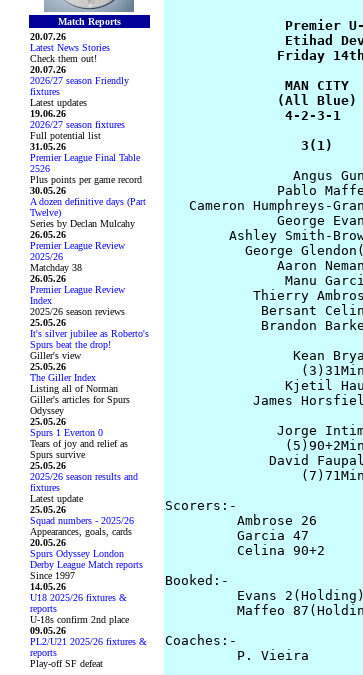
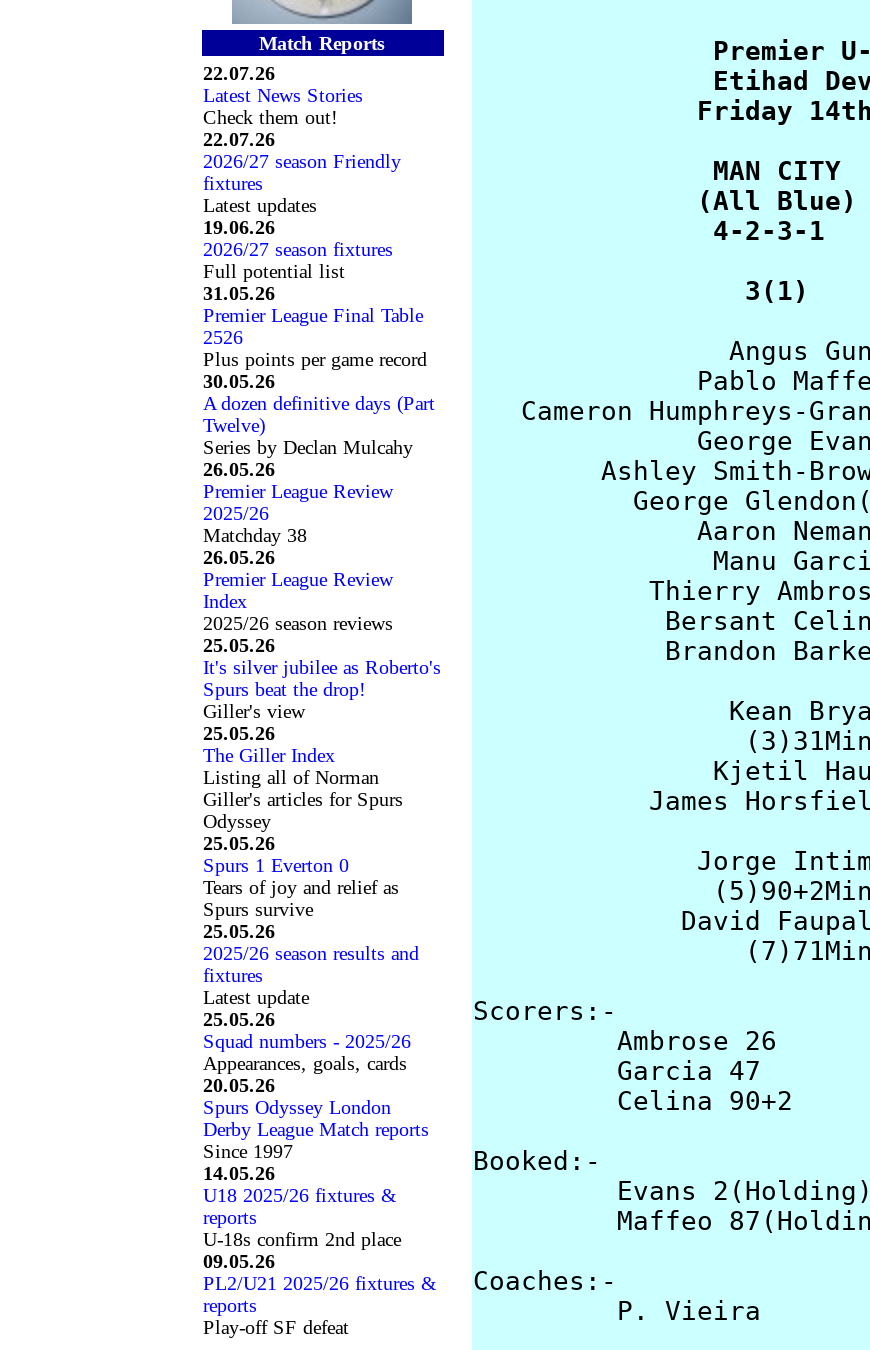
[29,31,65,42] 20.07.26 -> [203,62,275,84] 22.07.26
[29,64,65,75] 20.07.26 -> [203,128,275,150] 22.07.26

